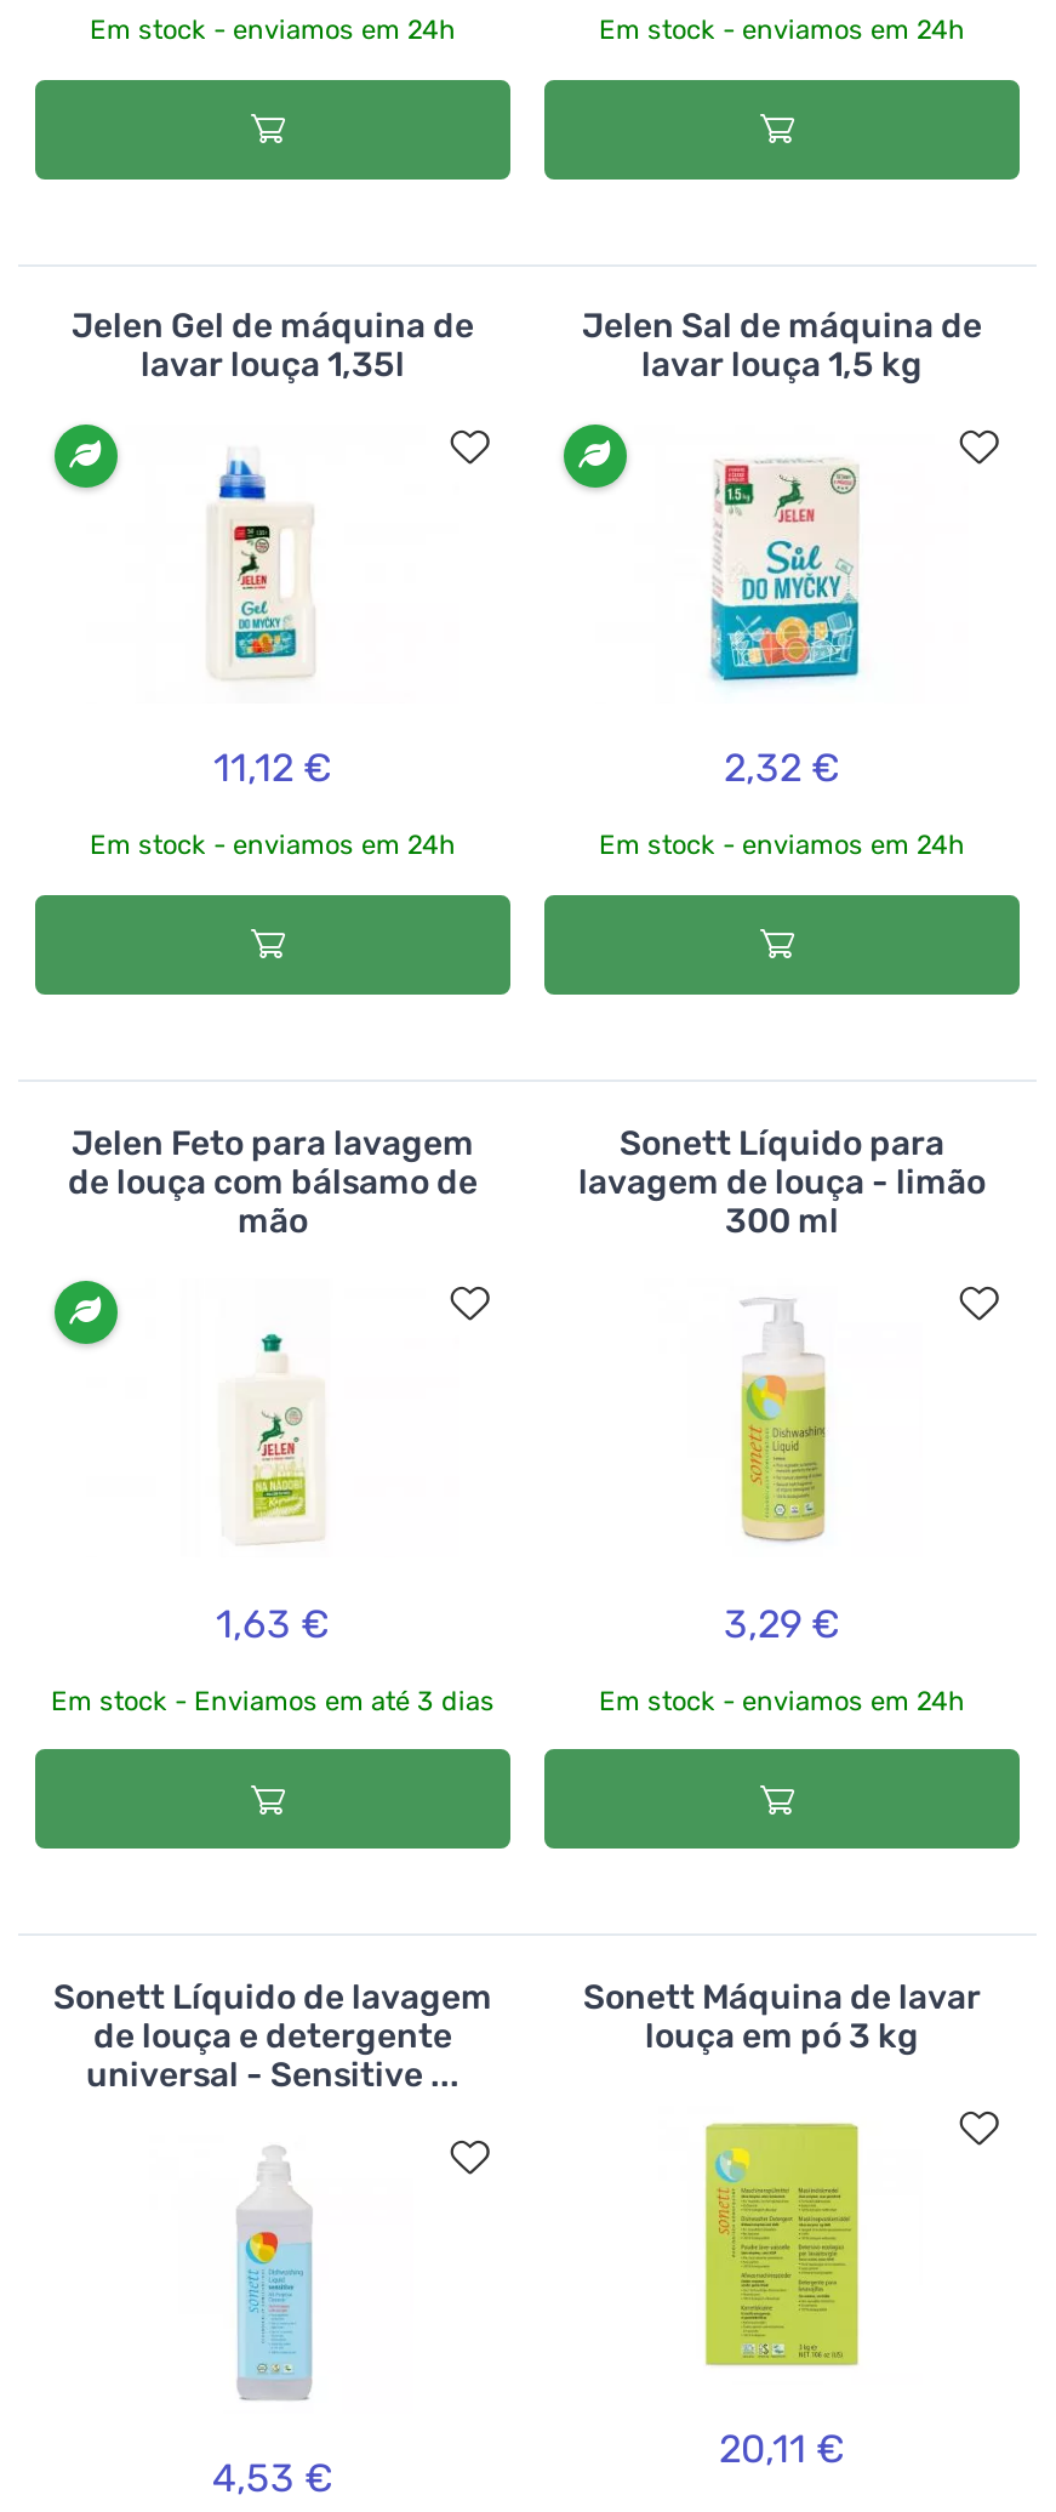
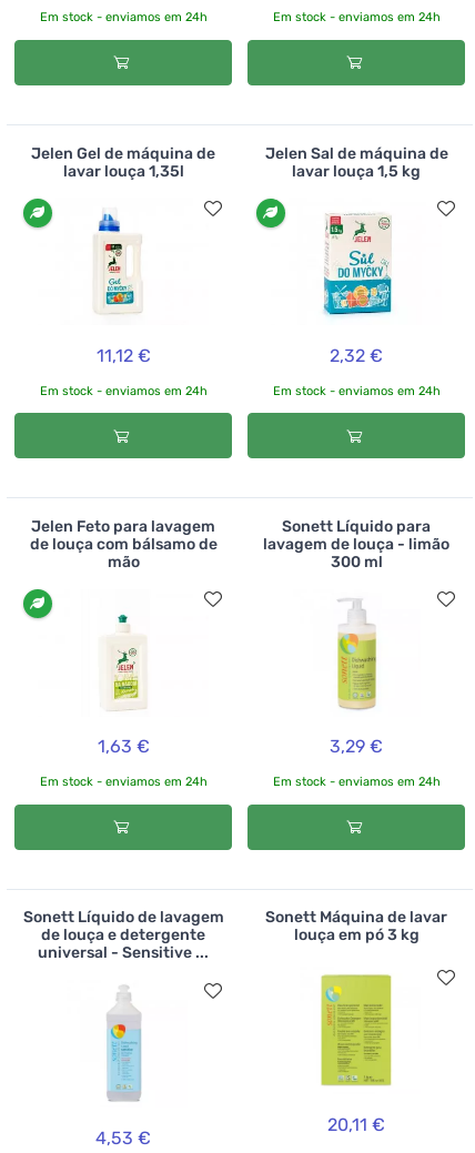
[51,1685,495,1716] Em stock - Enviamos em até 3 dias -> [39,775,207,789] Em stock - enviamos em 24h

